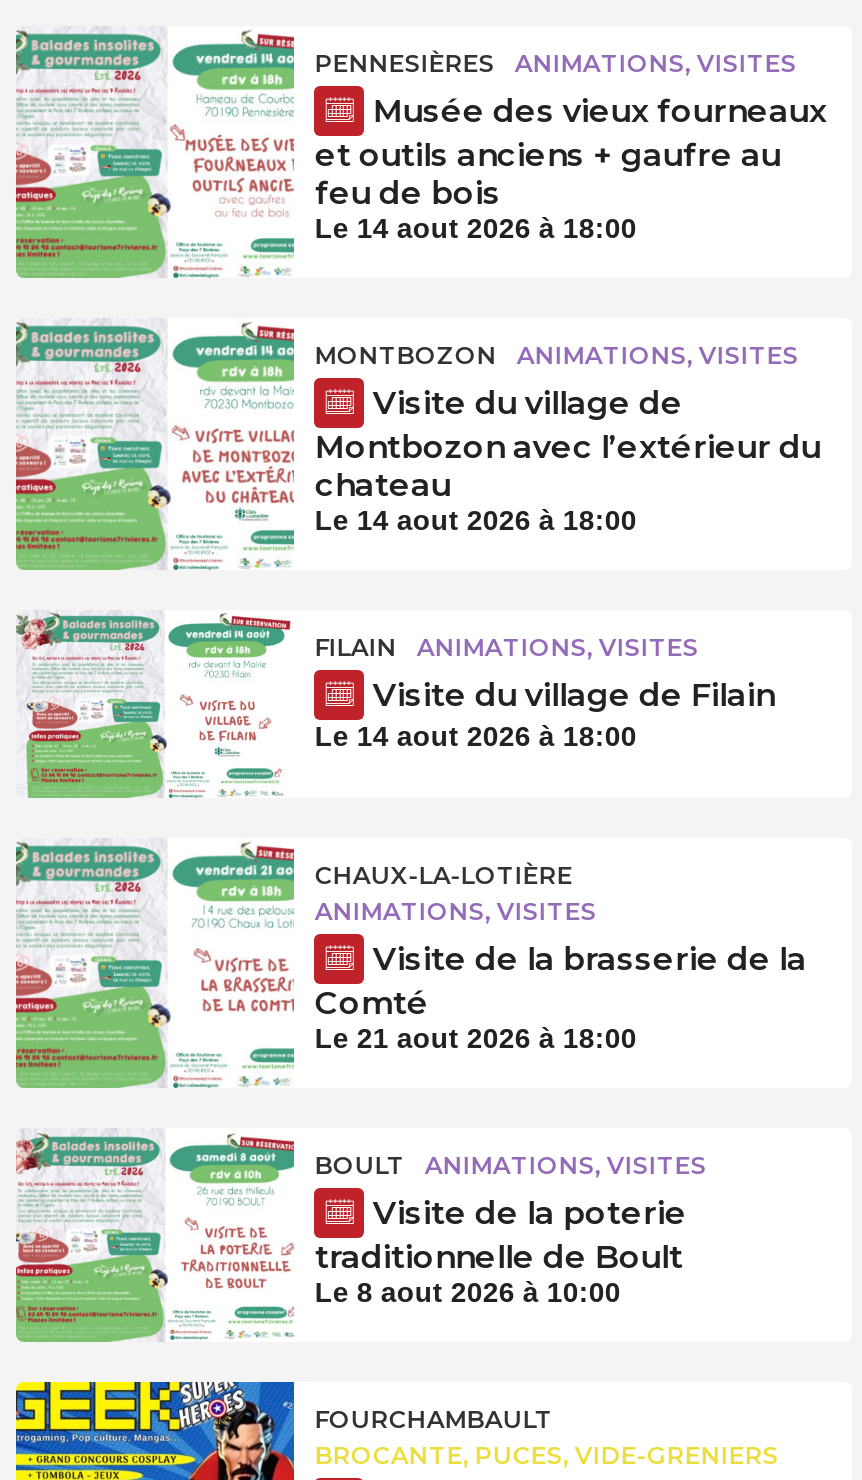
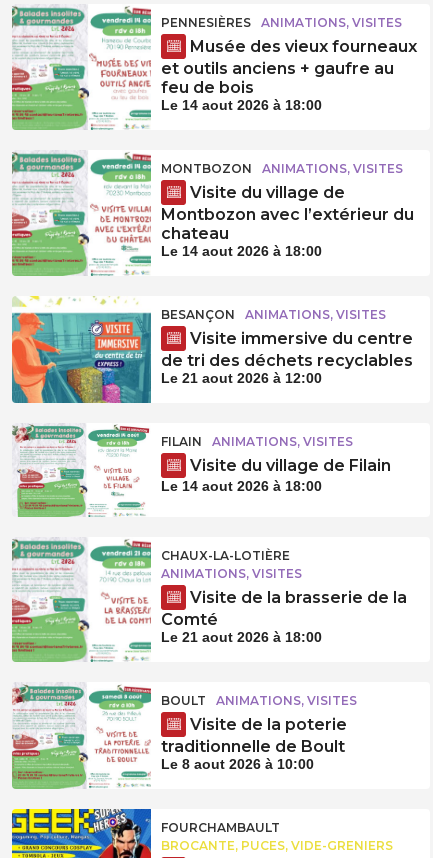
none -> [11,295,413,404] [image] | BESANÇON | ANIMATIONS, VISITES | Visite immersive du centre | de tri des déchets recyclables | Le 21 aout 2026 à 12:00

